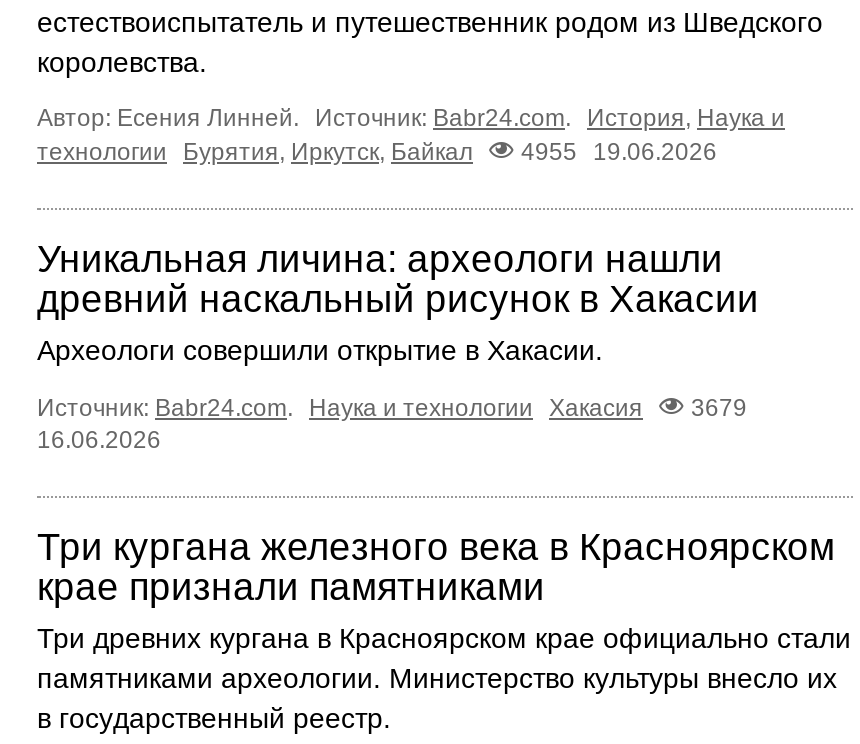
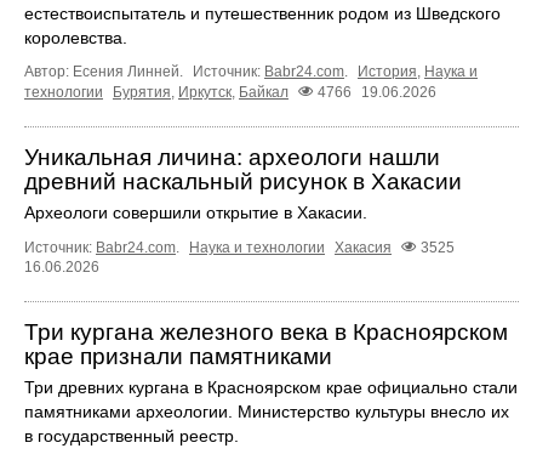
[37,137,717,165] технологии Бурятия, Иркутск, Байкал 4955 19.06.2026 -> [24,83,436,100] технологии Бурятия, Иркутск, Байкал 4766 19.06.2026
[37,394,747,422] Источник: Babr24.com. Наука и технологии Хакасия 3679 -> [24,239,455,256] Источник: Babr24.com. Наука и технологии Хакасия 3525

